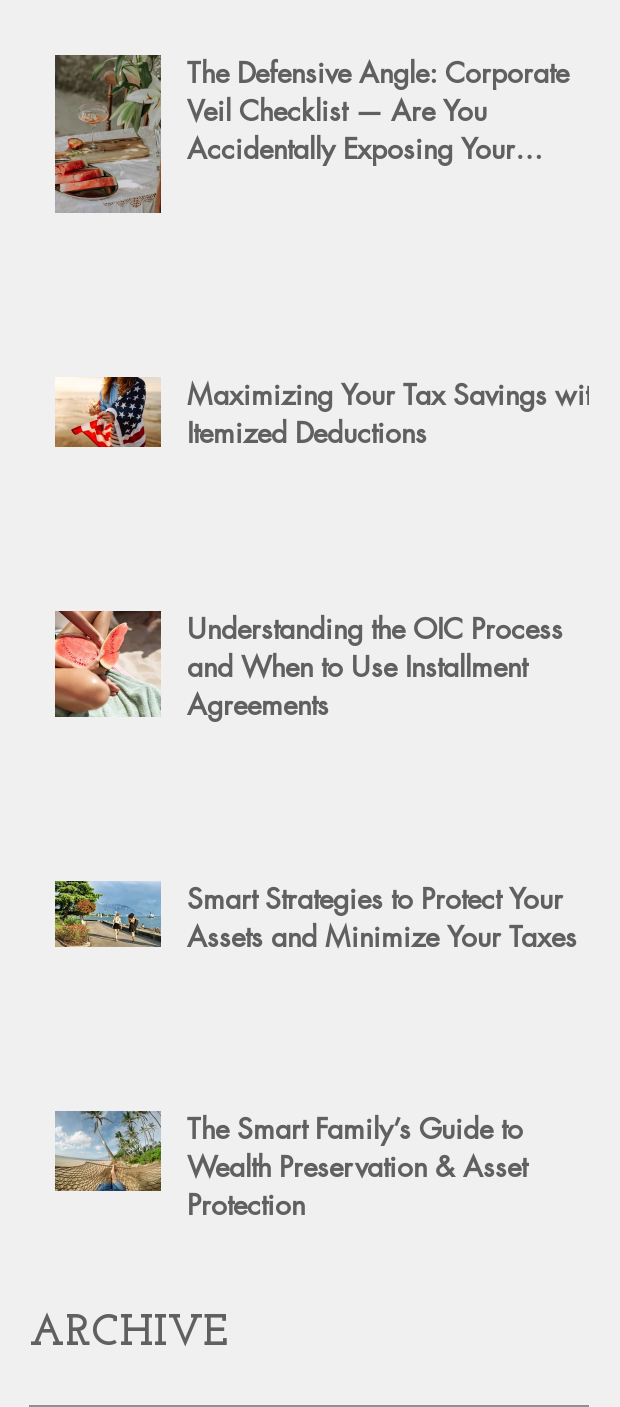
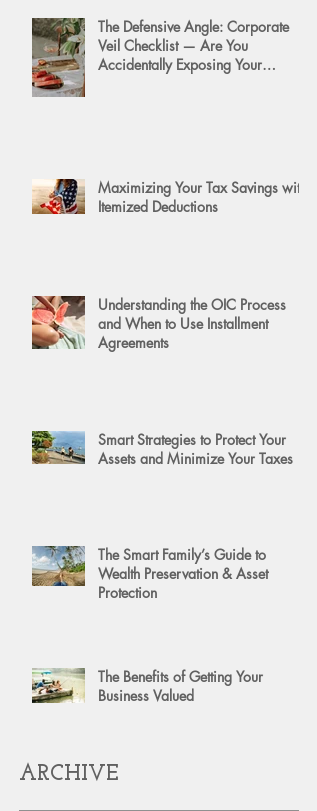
none -> [31,667,263,705] [image] | The Benefits of Getting Your | Business Valued

